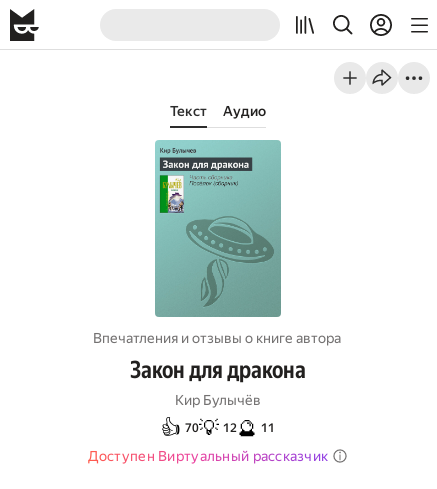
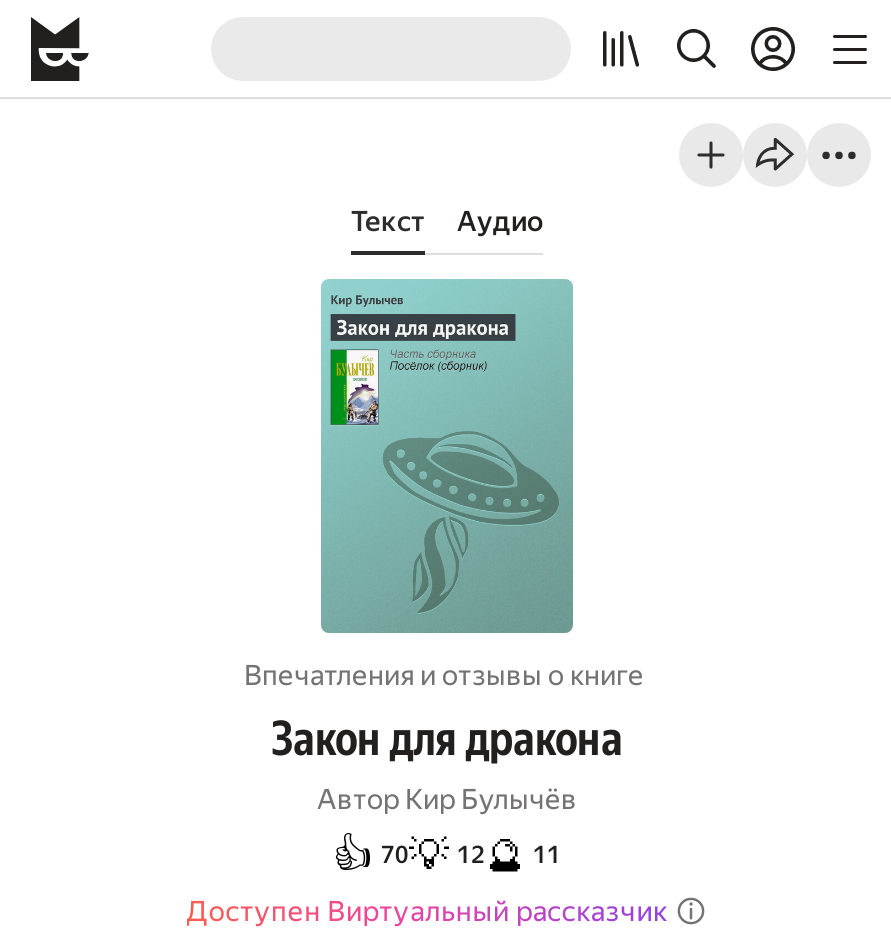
[92,330,340,346] Впечатления и отзывы о книге автора -> [244,659,644,691] Впечатления и отзывы о книге
[175,392,261,408] Кир Булычёв -> [317,783,577,815] Автор Кир Булычёв

